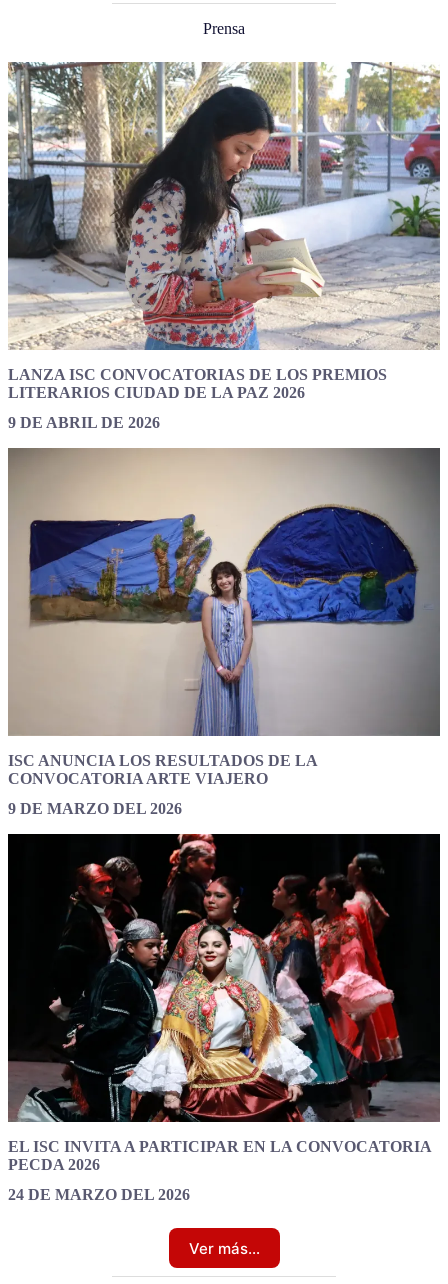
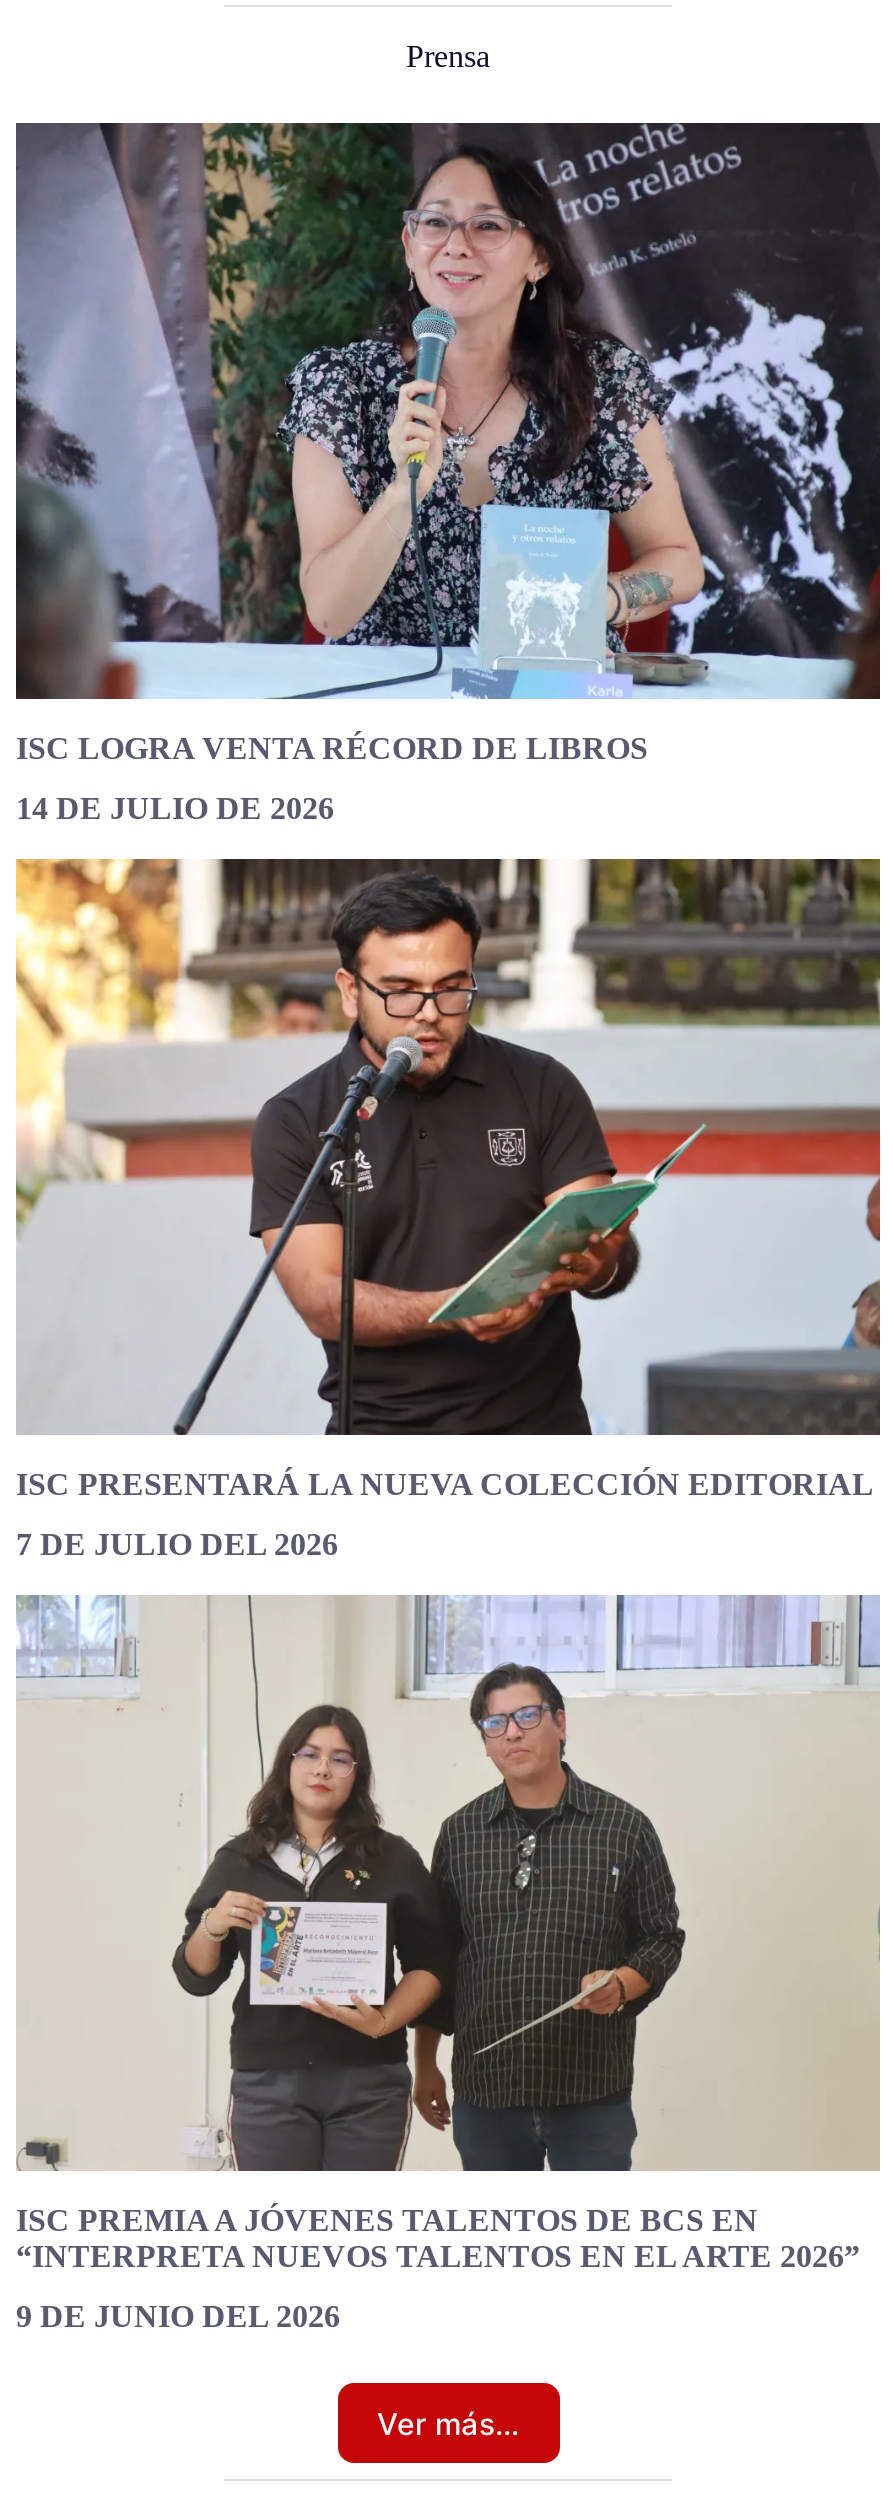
[8,62,440,401] [image] | LANZA ISC CONVOCATORIAS DE LOS PREMIOS | LITERARIOS CIUDAD DE LA PAZ 2026 -> [14,120,882,765] [image] | ISC LOGRA VENTA RÉCORD DE LIBROS
[8,414,160,431] 9 DE ABRIL DE 2026 -> [16,791,334,825] 14 DE JULIO DE 2026
[7,447,440,787] [image] | ISC ANUNCIA LOS RESULTADOS DE LA | CONVOCATORIA ARTE VIAJERO -> [14,856,880,1501] [image] | ISC PRESENTARÁ LA NUEVA COLECCIÓN EDITORIAL
[8,800,182,817] 9 DE MARZO DEL 2026 -> [16,1527,338,1561] 7 DE JULIO DEL 2026
[7,833,441,1173] [image] | EL ISC INVITA A PARTICIPAR EN LA CONVOCATORIA | PECDA 2026 -> [16,1594,880,2273] [image] | ISC PREMIA A JÓVENES TALENTOS DE BCS EN | “INTERPRETA NUEVOS TALENTOS EN EL ARTE 2026”
[8,1186,190,1203] 24 DE MARZO DEL 2026 -> [16,2299,340,2333] 9 DE JUNIO DEL 2026

